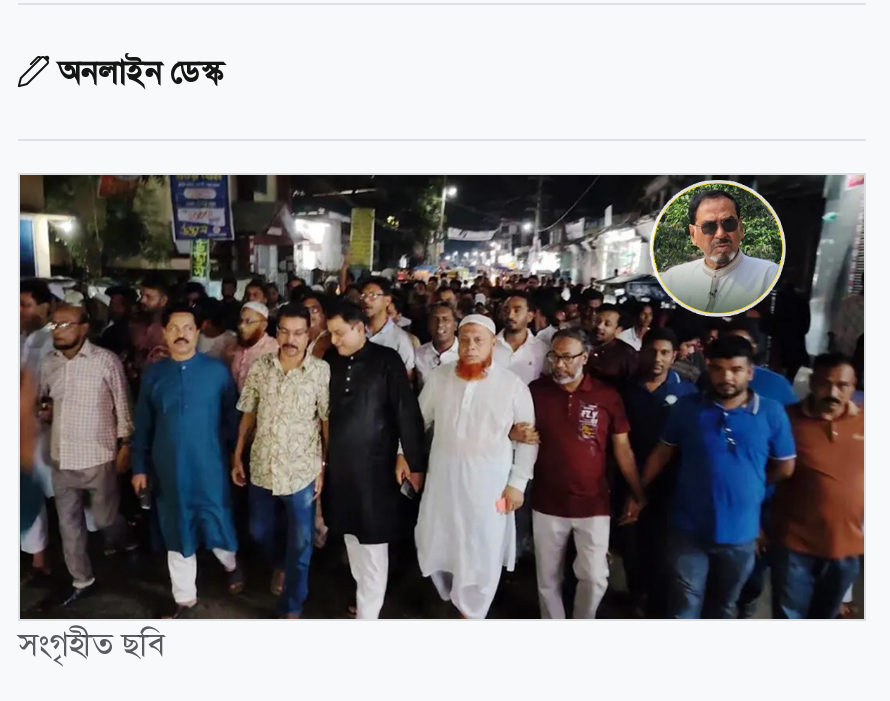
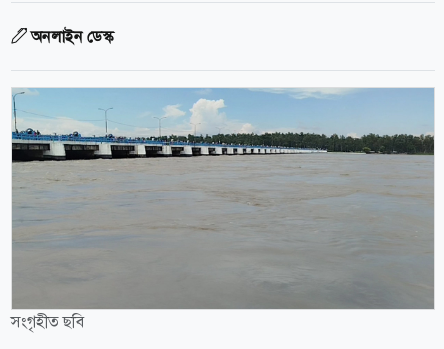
[18,172,866,620] [image] -> [11,87,435,309] [image]

